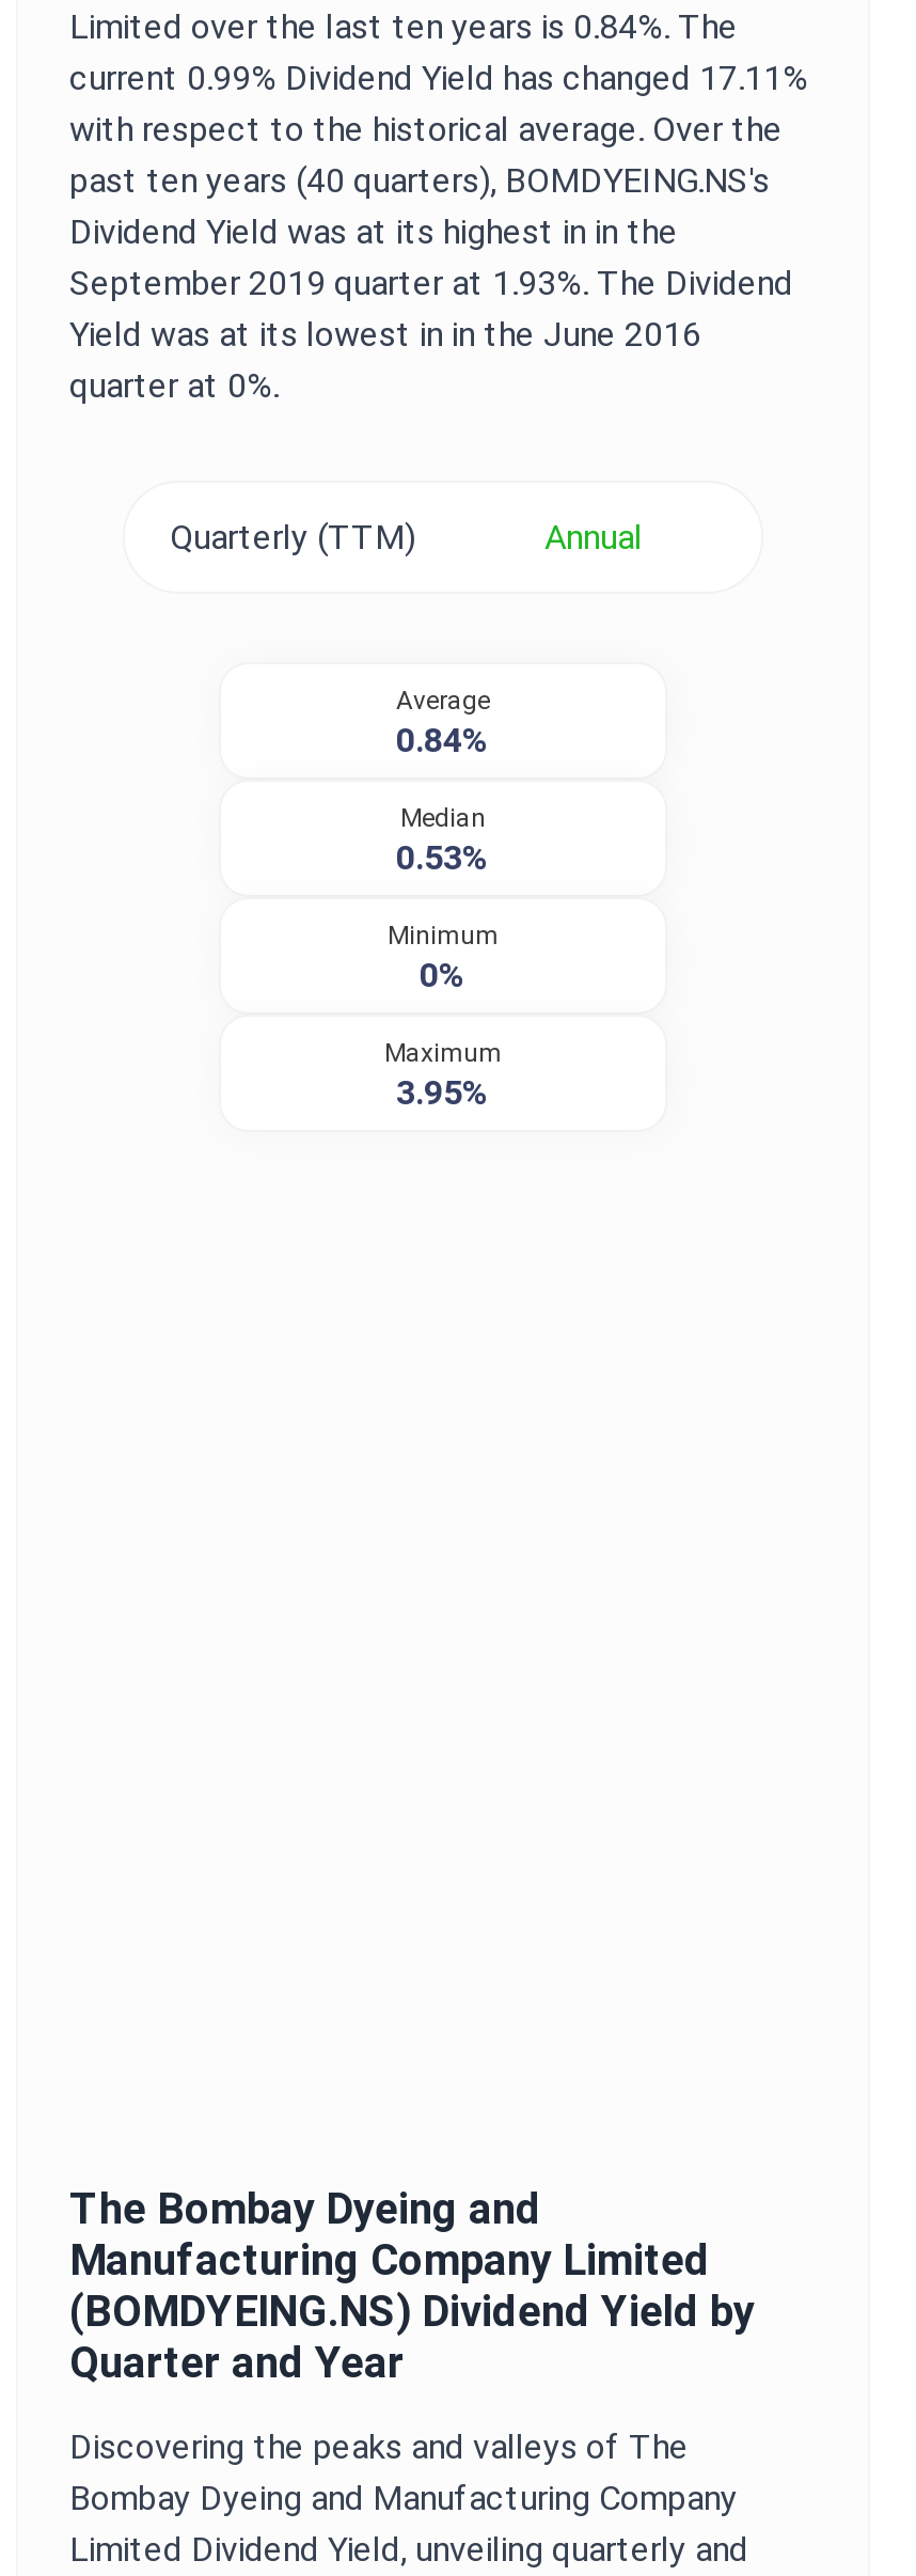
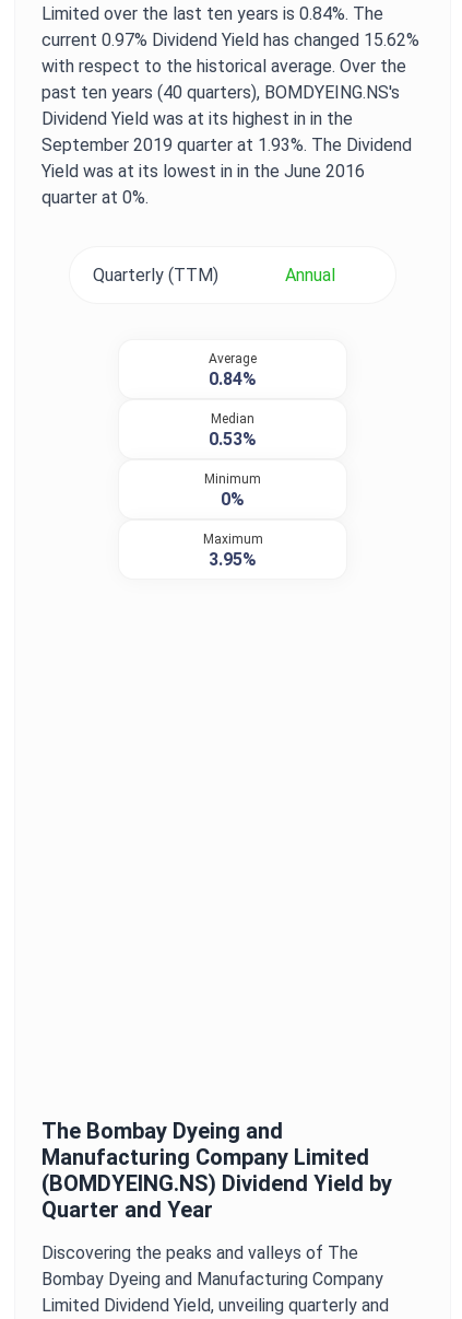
[69,58,808,98] current 0.99% Dividend Yield has changed 17.11% -> [42,30,419,50] current 0.97% Dividend Yield has changed 15.62%

